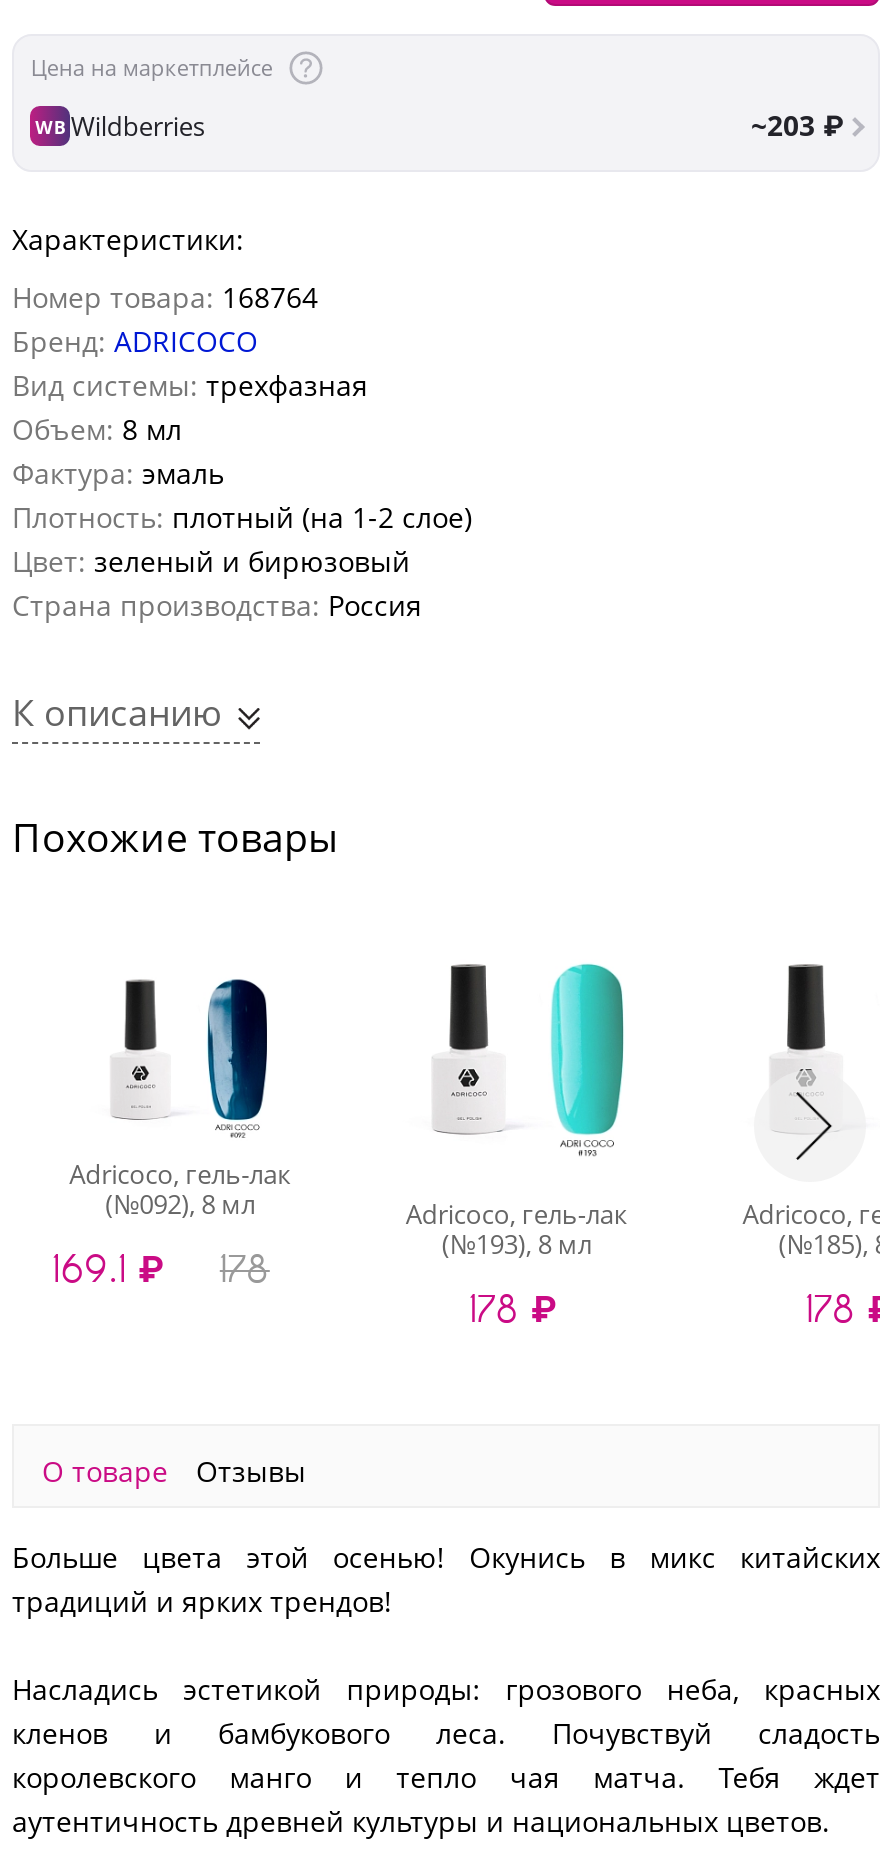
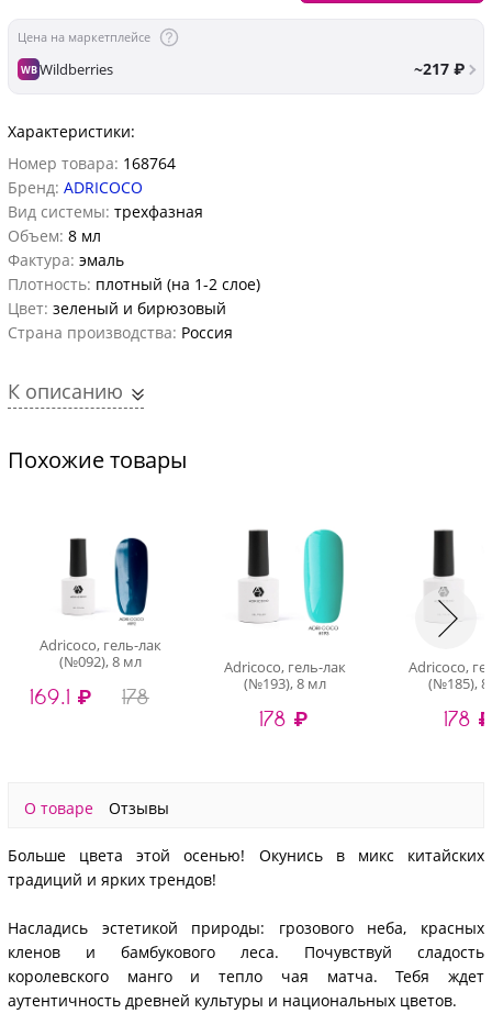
[751,107,843,145] ~203 ₽ -> [413,59,464,79] ~217 ₽

